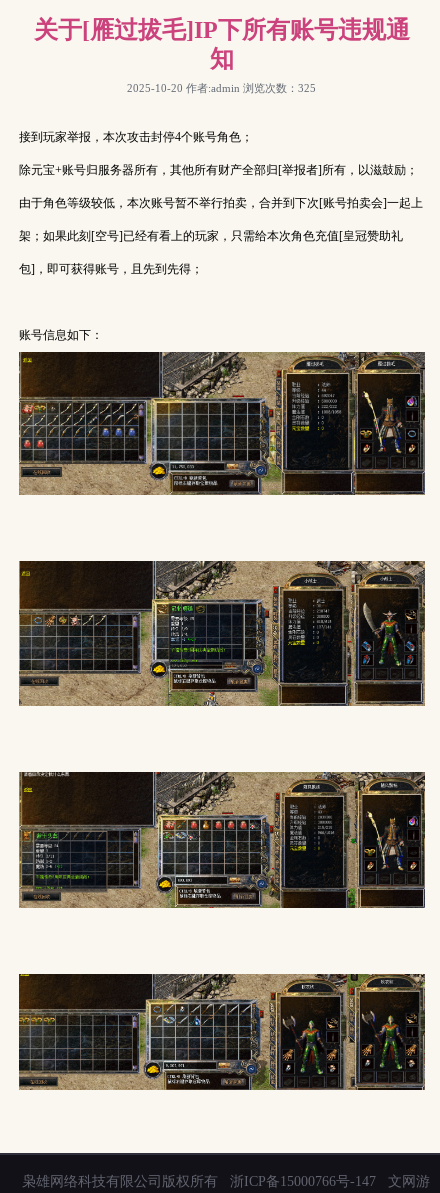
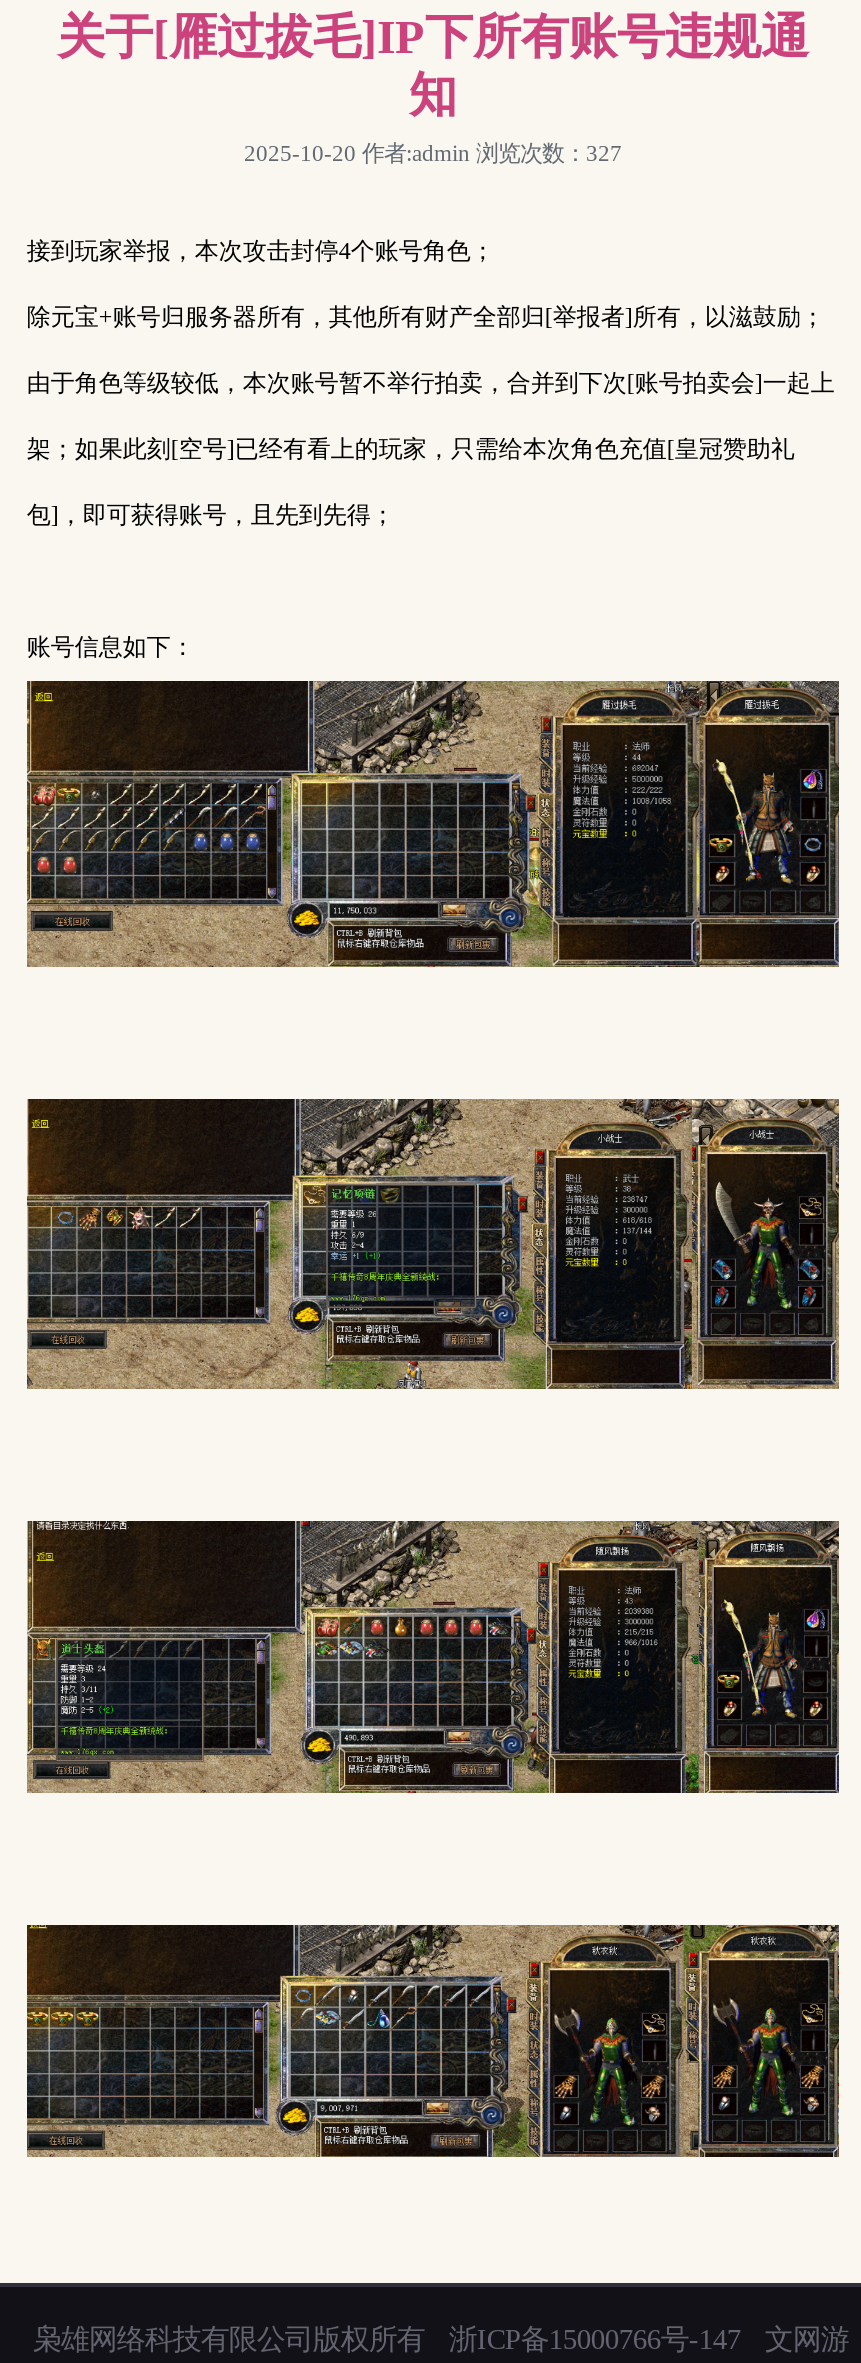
[127,82,316,94] 2025-10-20 作者:admin 浏览次数：325 -> [244,140,622,164] 2025-10-20 作者:admin 浏览次数：327

